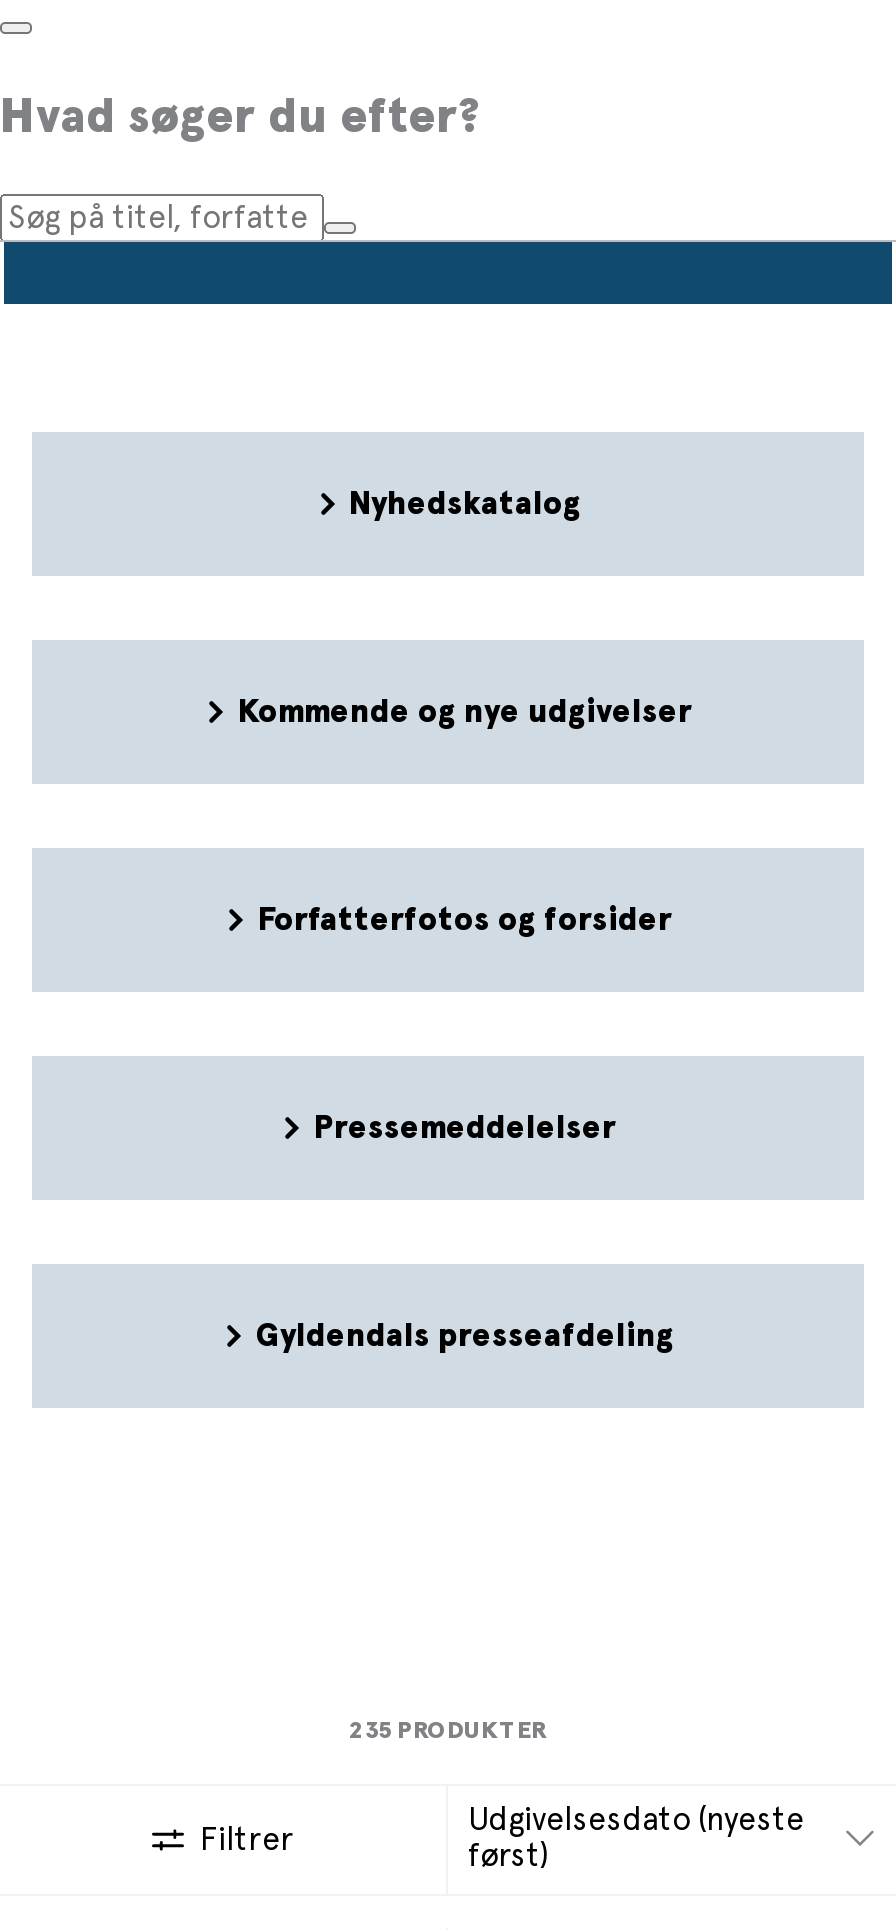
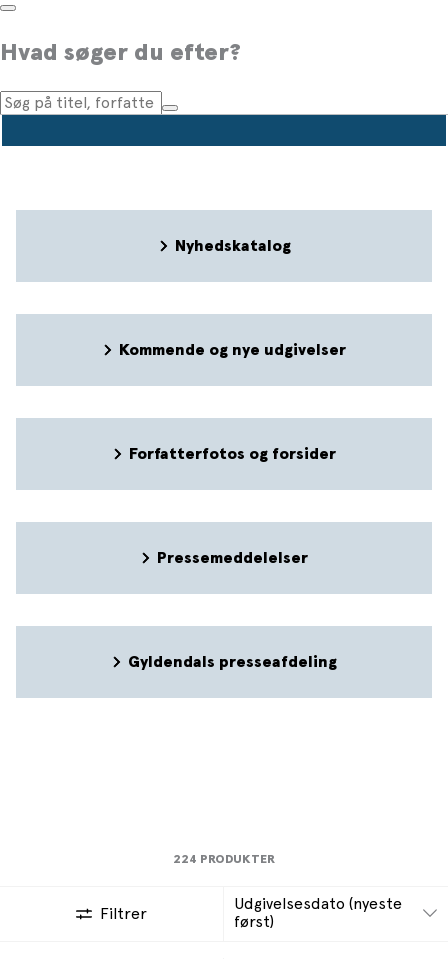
[349,1719,547,1743] 235 PRODUKTER -> [173,853,275,865] 224 PRODUKTER

